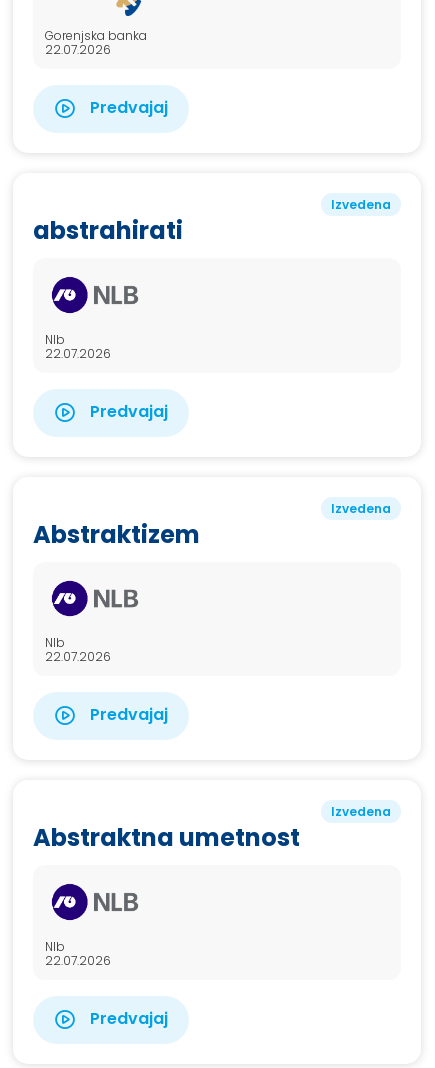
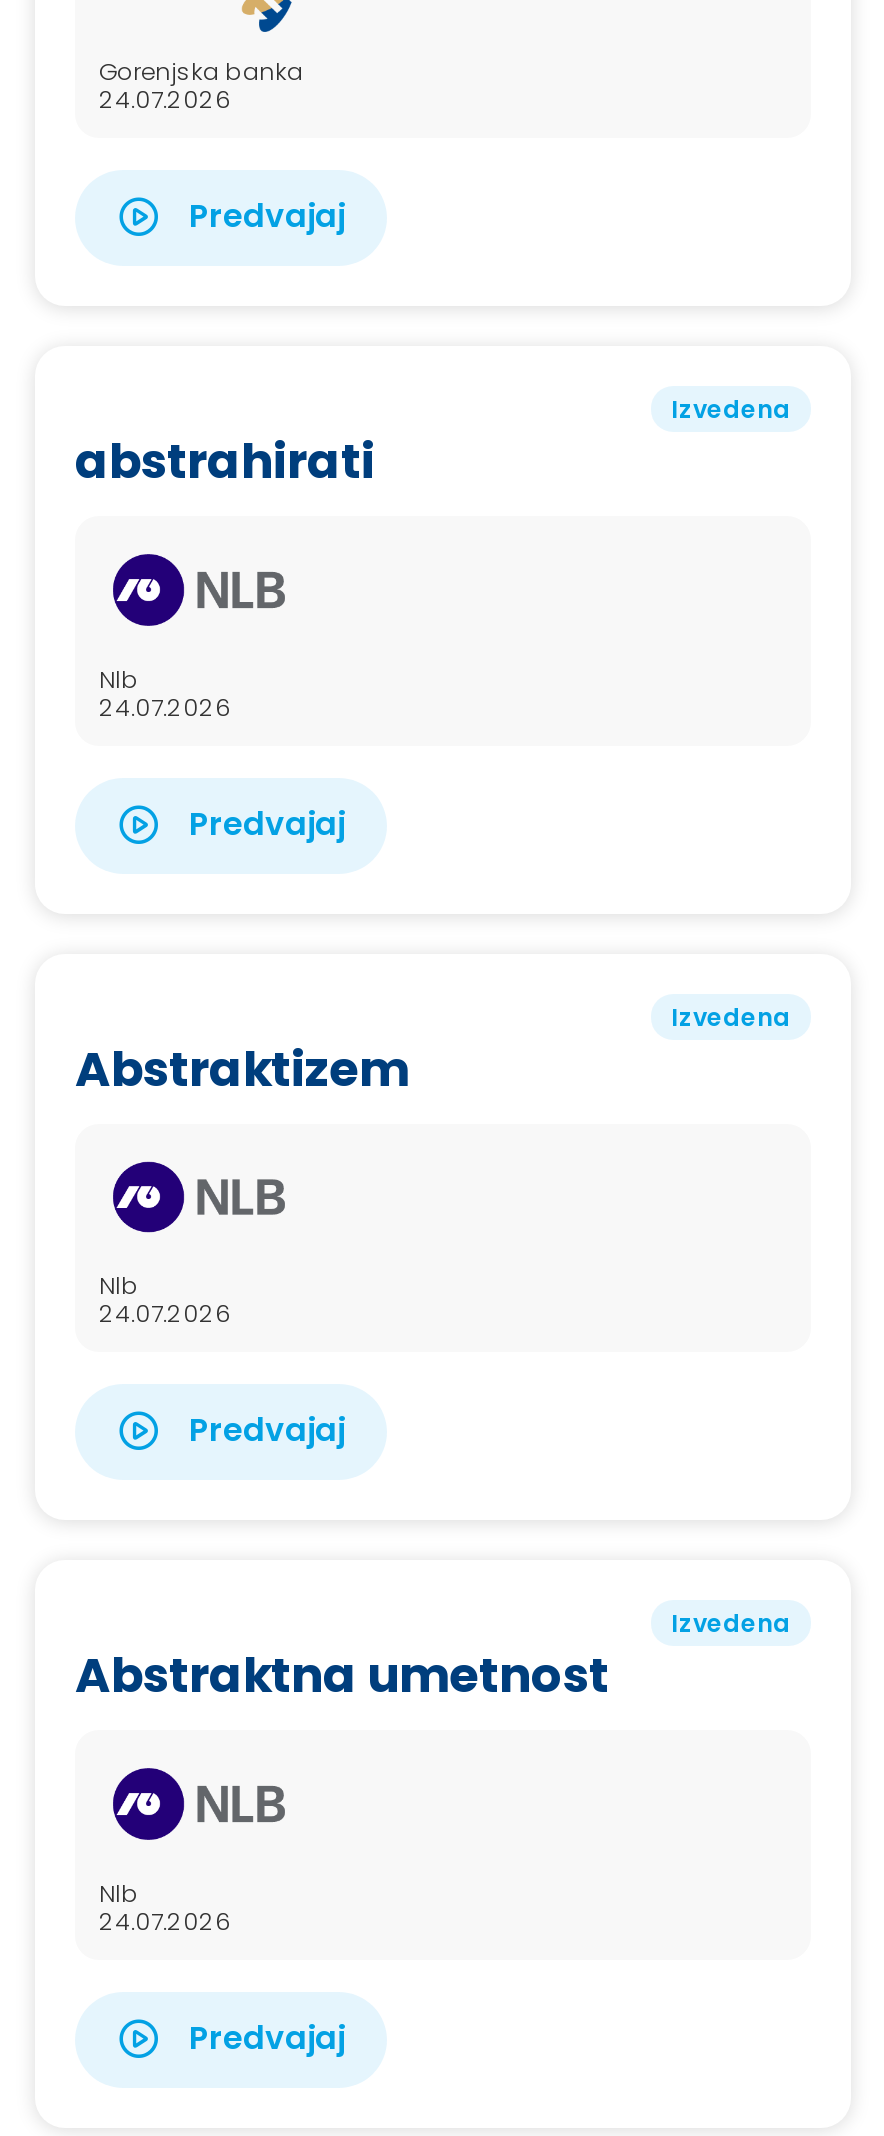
[45,41,111,58] 22.07.2026 -> [99,83,231,117] 24.07.2026
[45,345,111,362] 22.07.2026 -> [99,690,231,724] 24.07.2026
[45,648,111,665] 22.07.2026 -> [99,1297,231,1331] 24.07.2026
[45,952,111,969] 22.07.2026 -> [99,1904,231,1938] 24.07.2026

